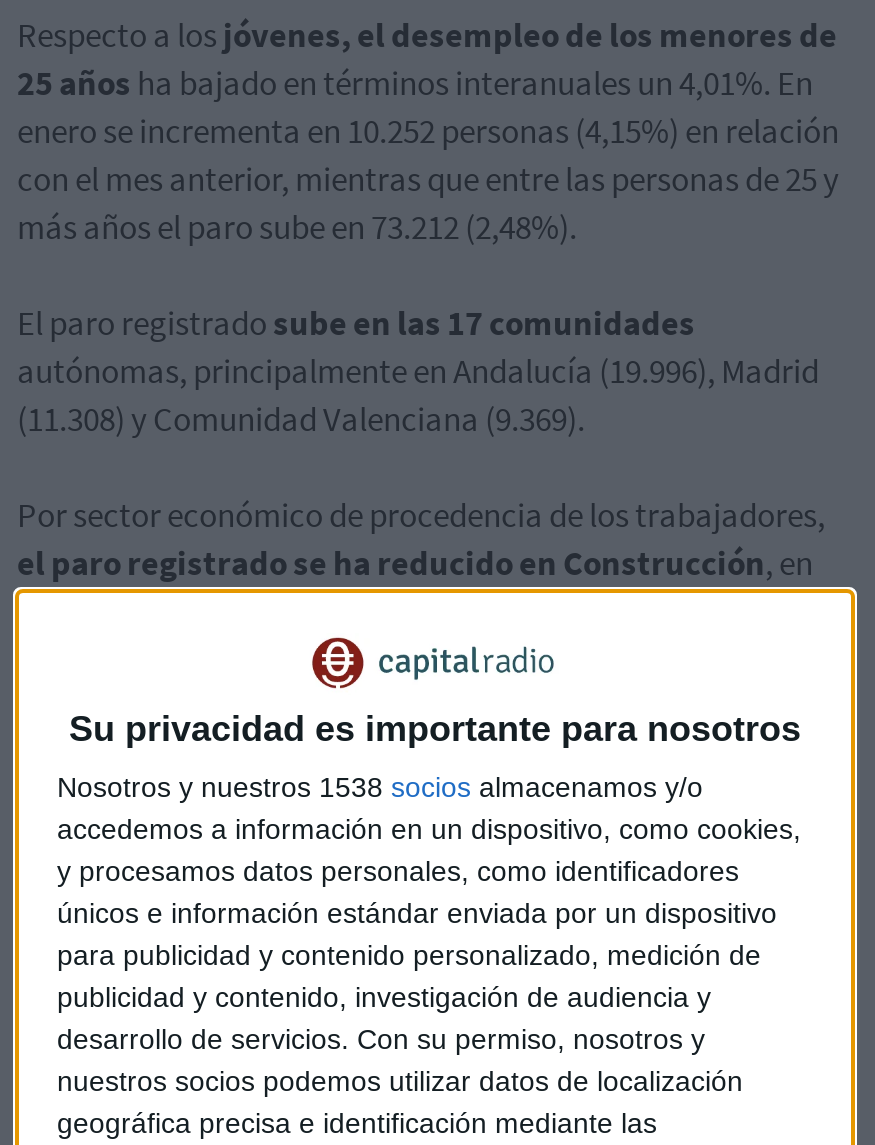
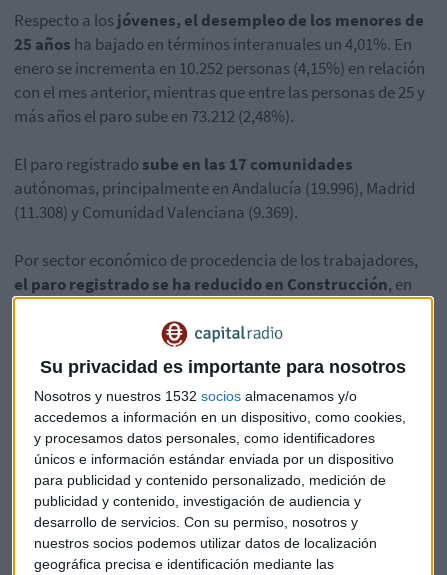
[57,772,703,804] Nosotros y nuestros 1538 socios almacenamos y/o -> [34,388,357,404] Nosotros y nuestros 1532 socios almacenamos y/o

